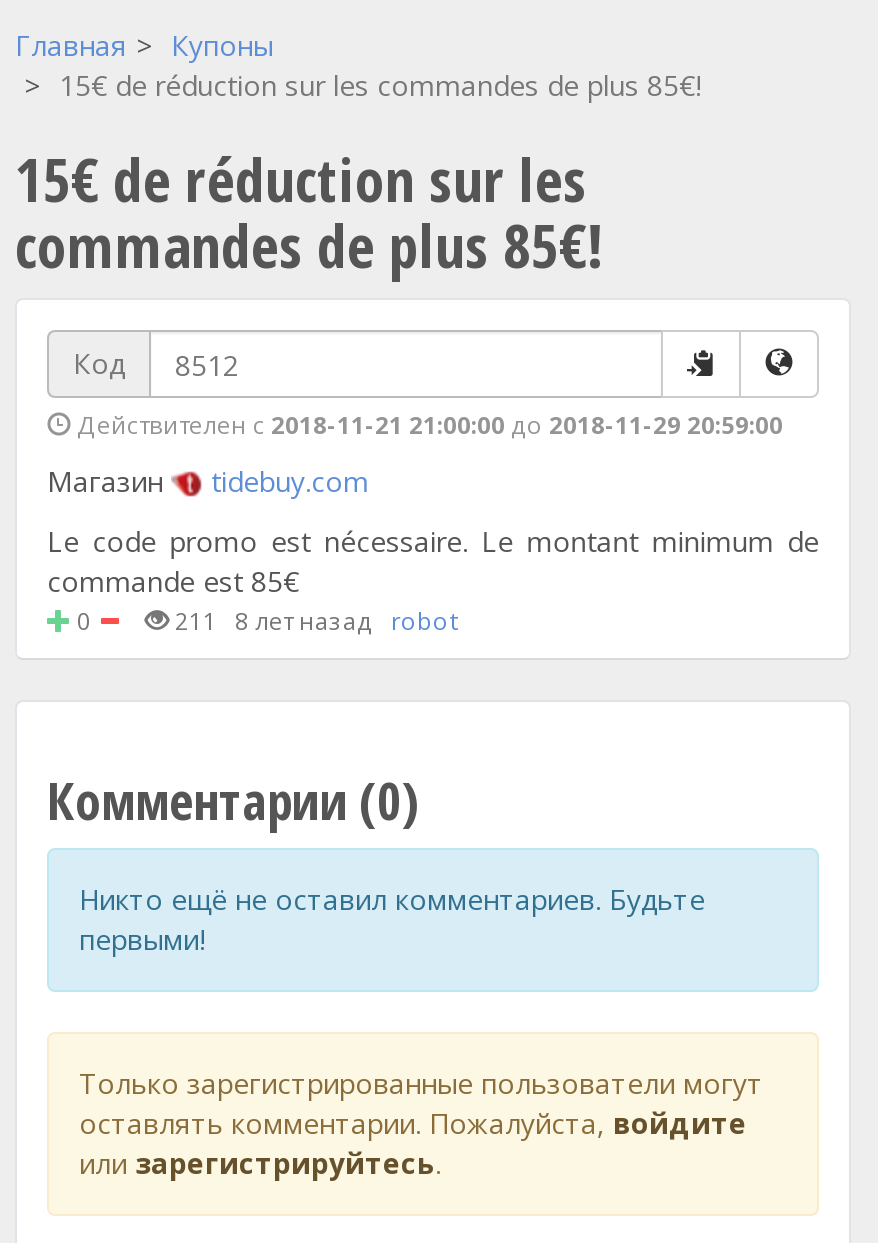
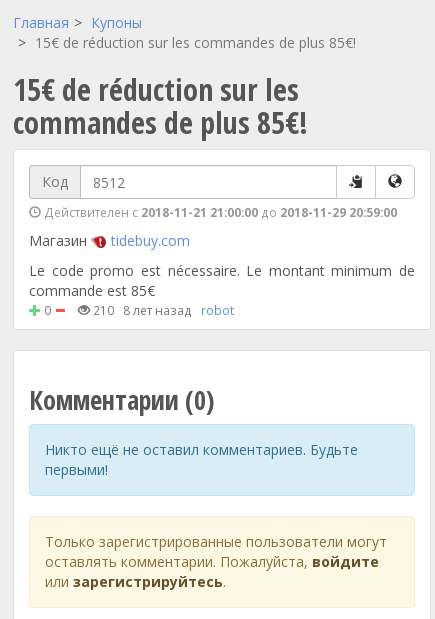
[169,604,457,636] 211 8 лет назад robot -> [90,302,234,318] 210 8 лет назад robot

